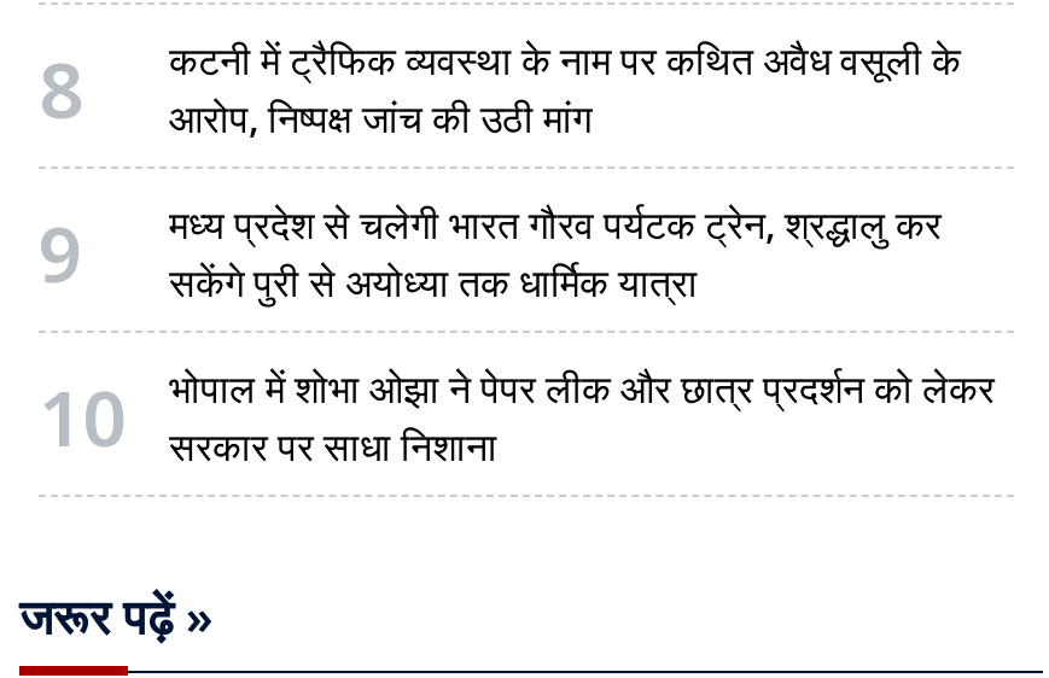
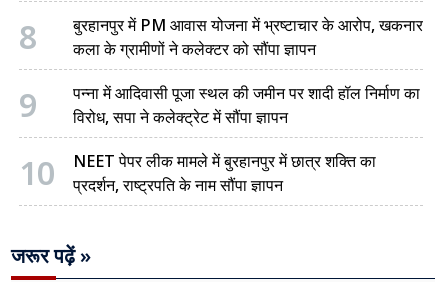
[169,32,961,148] कटनी में ट्रैफिक व्यवस्था के नाम पर कथित अवैध वसूली के | आरोप, निष्पक्ष जांच की उठी मांग -> [73,13,423,61] बुरहानपुर में PM आवास योजना में भ्रष्टाचार के आरोप, खकनार | कला के ग्रामीणों ने कलेक्टर को सौंपा ज्ञापन
[169,196,942,312] मध्य प्रदेश से चलेगी भारत गौरव पर्यटक ट्रेन, श्रद्धालु कर | सकेंगे पुरी से अयोध्या तक धार्मिक यात्रा -> [73,81,420,129] पन्ना में आदिवासी पूजा स्थल की जमीन पर शादी हॉल निर्माण का | विरोध, सपा ने कलेक्ट्रेट में सौंपा ज्ञापन
[169,360,995,476] भोपाल में शोभा ओझा ने पेपर लीक और छात्र प्रदर्शन को लेकर | सरकार पर साधा निशाना -> [73,149,376,197] NEET पेपर लीक मामले में बुरहानपुर में छात्र शक्ति का | प्रदर्शन, राष्ट्रपति के नाम सौंपा ज्ञापन

